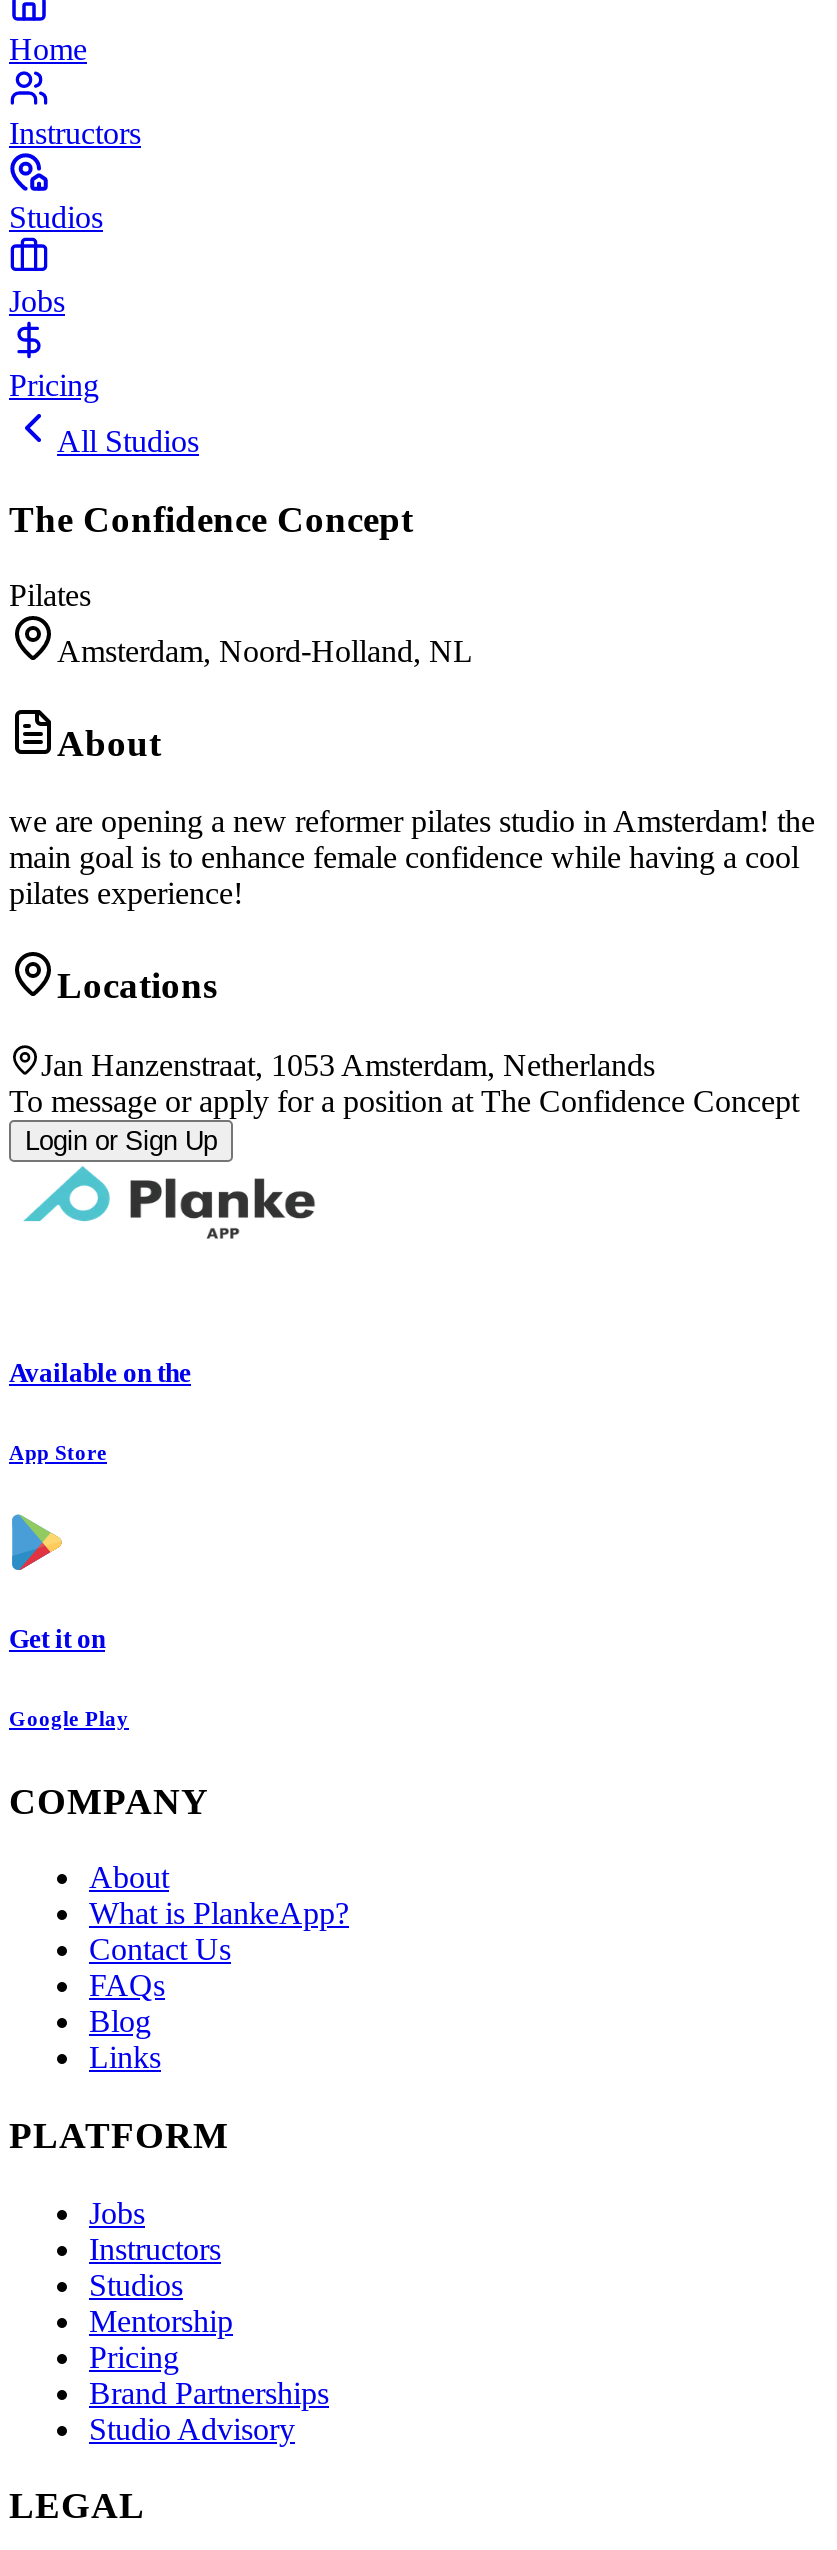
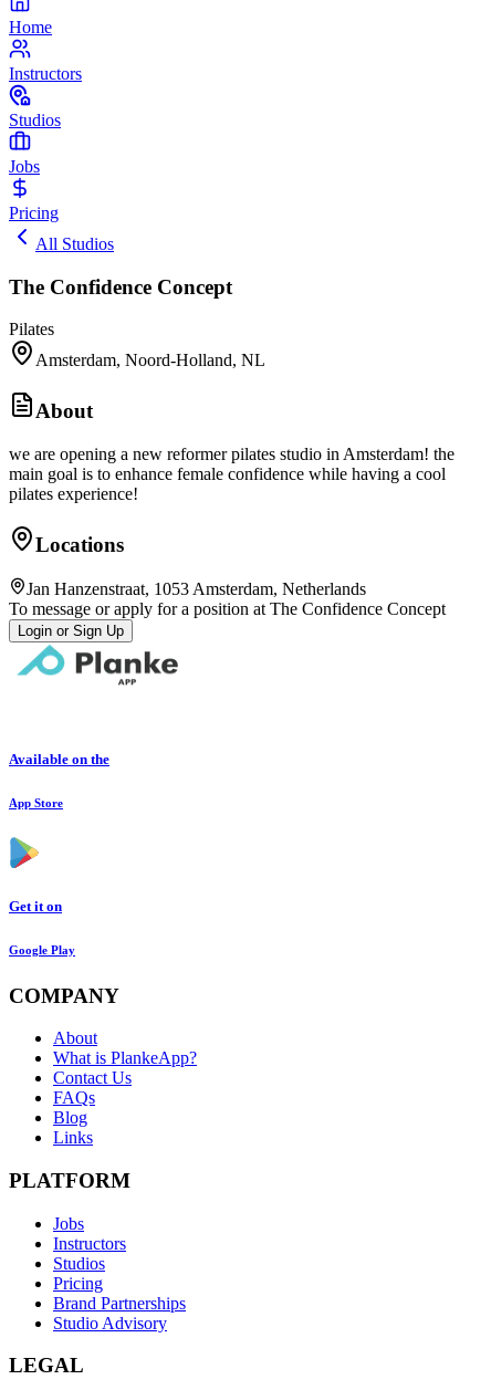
[89,2303,233,2337] Mentorship -> none

